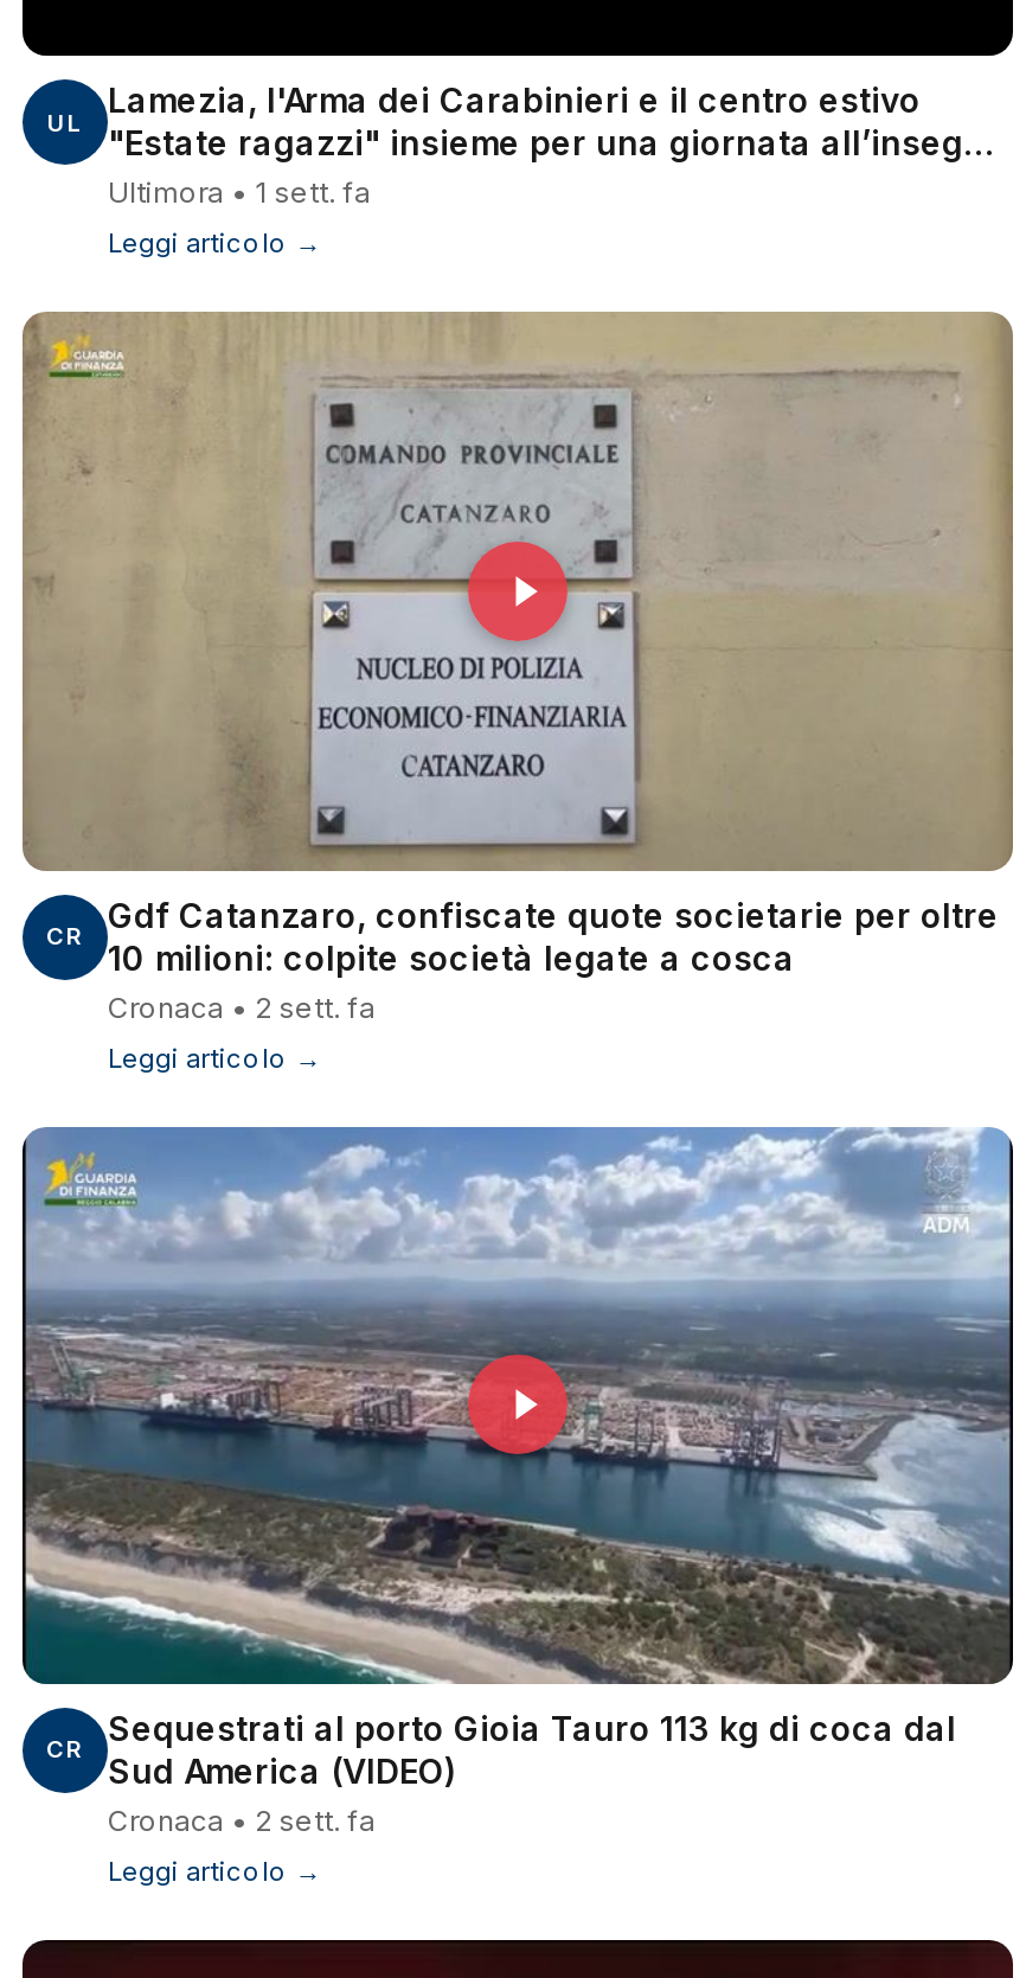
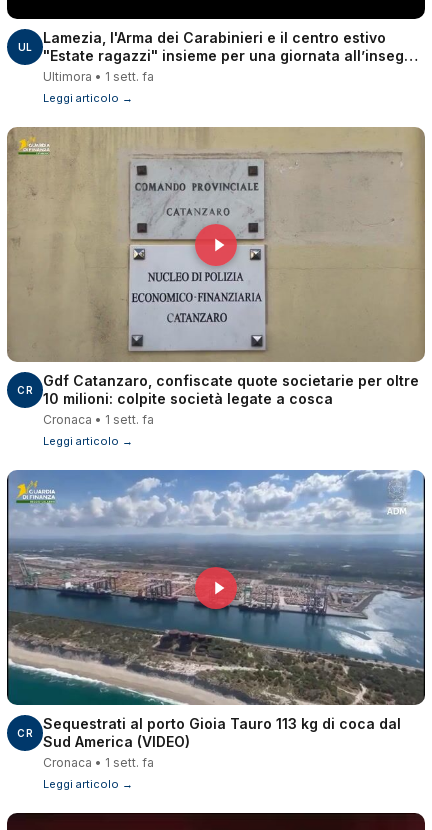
[108,988,376,1024] Cronaca • 2 sett. fa -> [43,412,154,427] Cronaca • 1 sett. fa
[108,1801,376,1837] Cronaca • 2 sett. fa -> [43,755,154,770] Cronaca • 1 sett. fa

